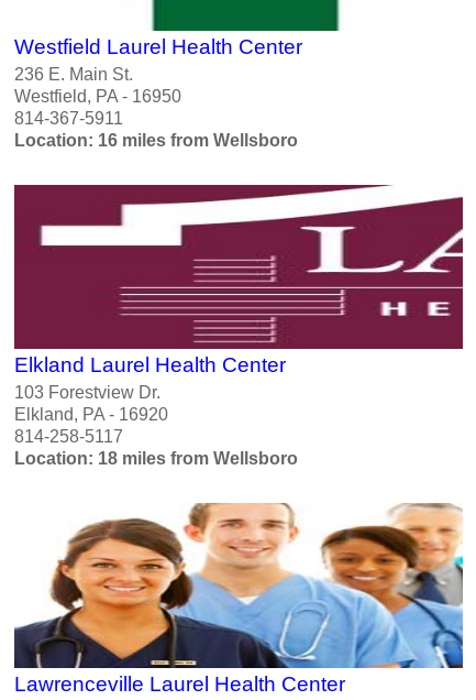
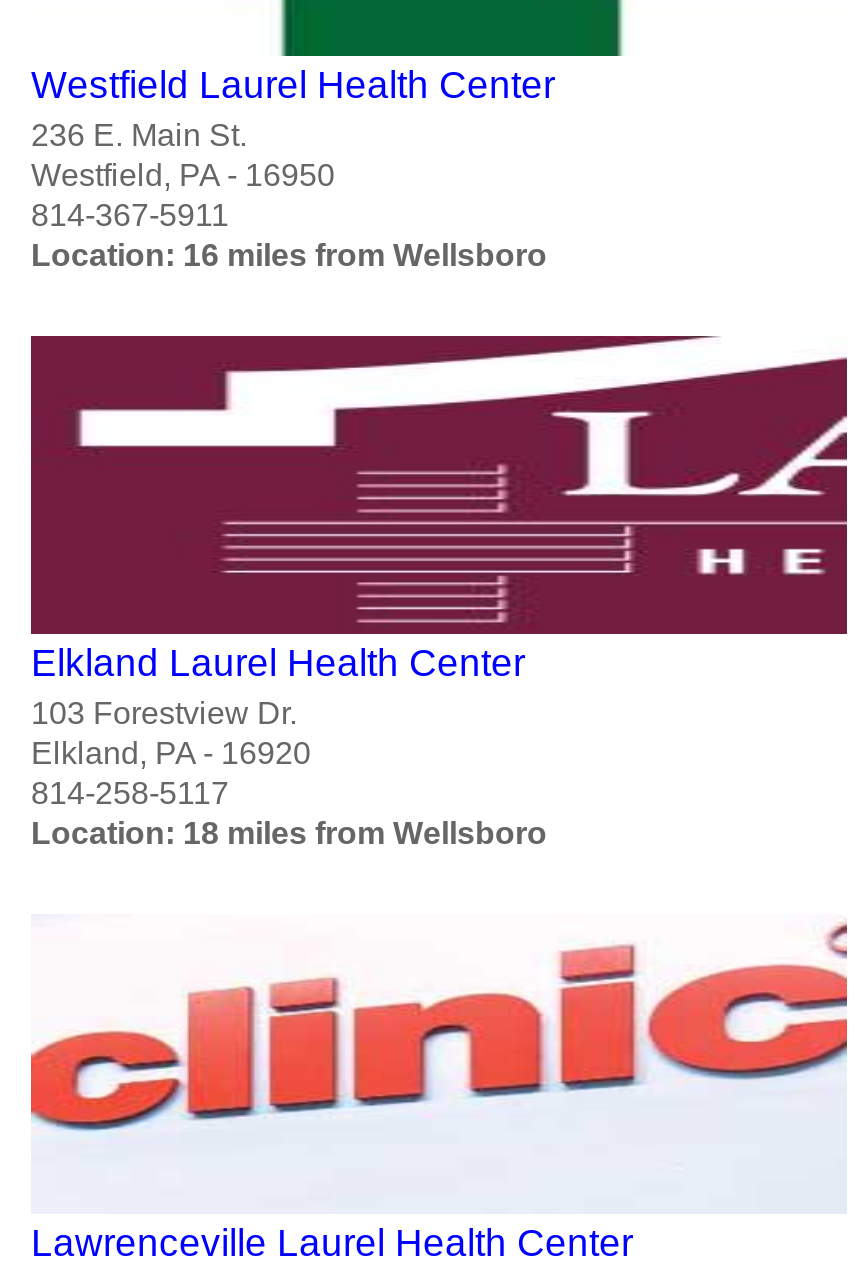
[13,502,464,669] [image] -> [29,914,849,1214] [image]

